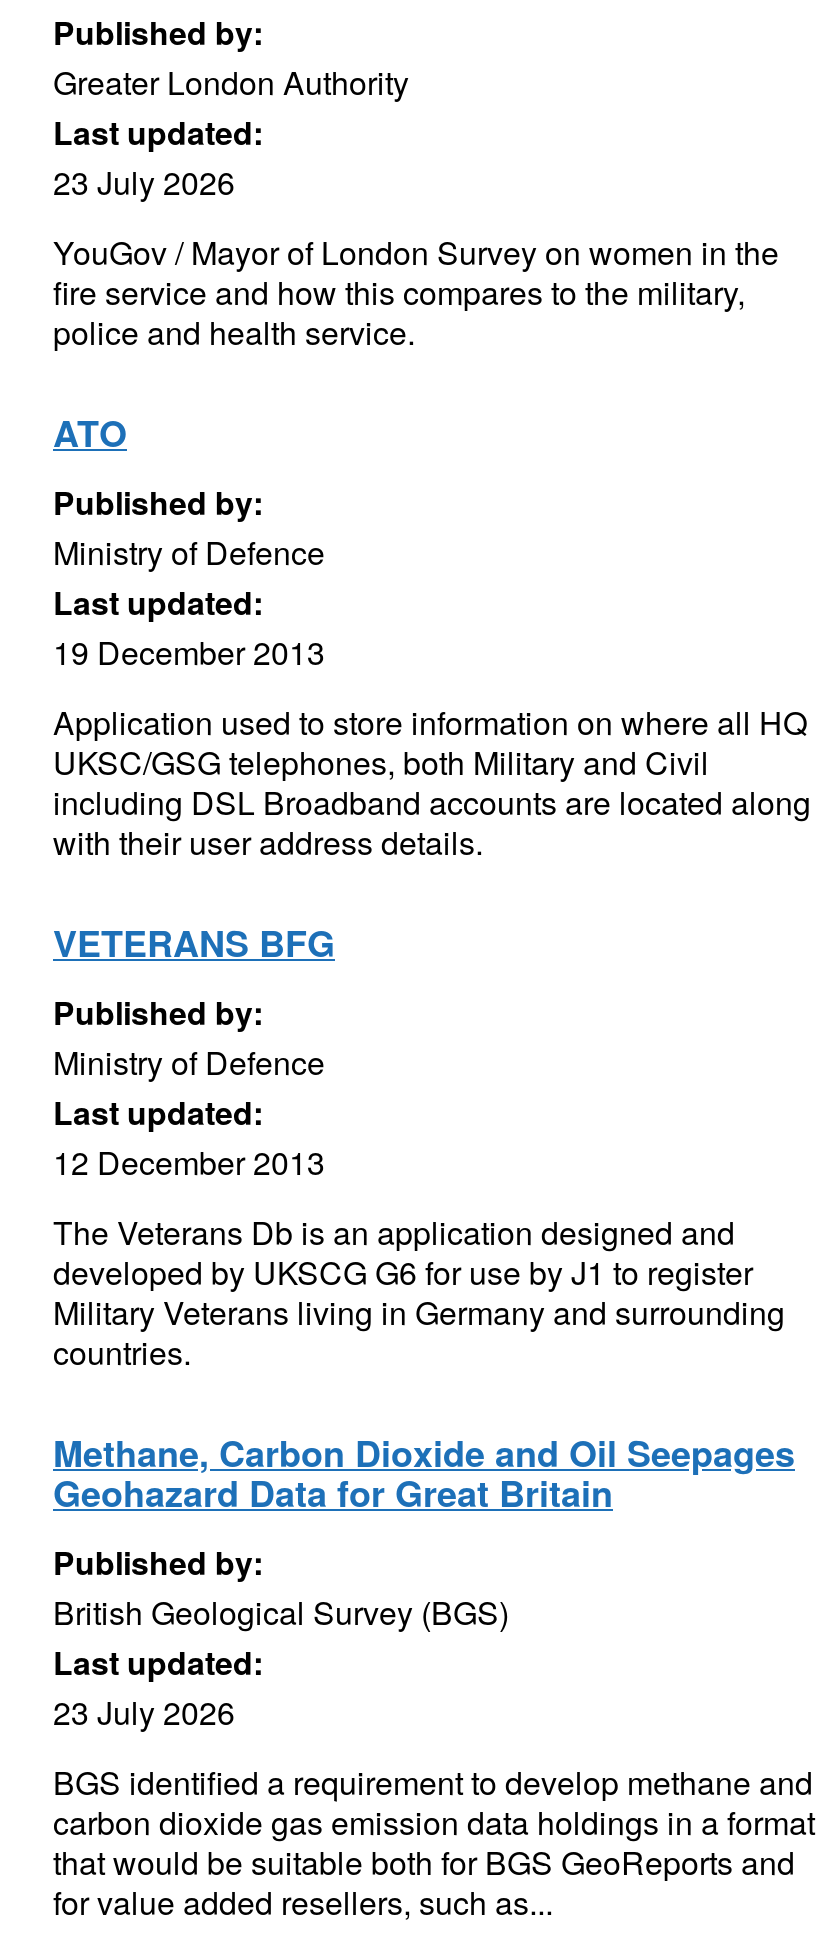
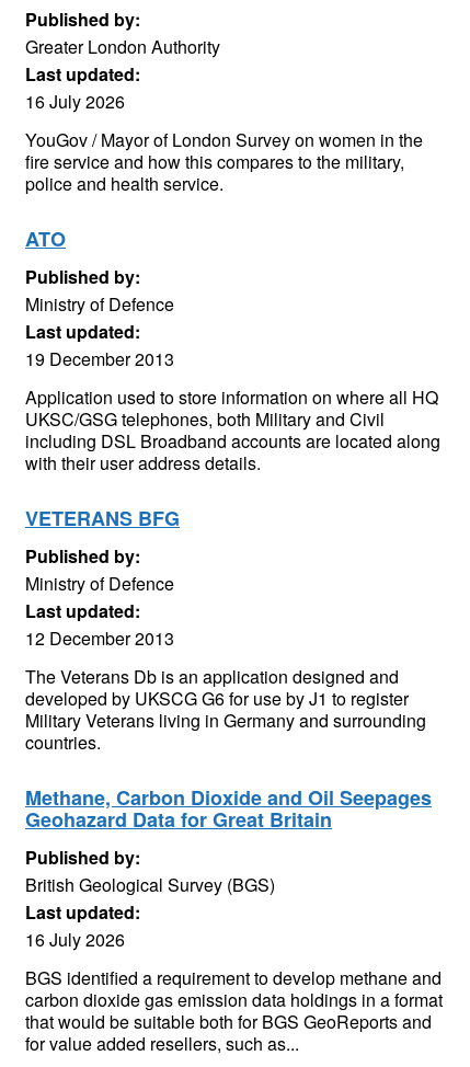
[53,159,235,205] 23 July 2026 -> [25,89,125,114] 16 July 2026
[53,1689,235,1735] 23 July 2026 -> [25,927,125,952] 16 July 2026

